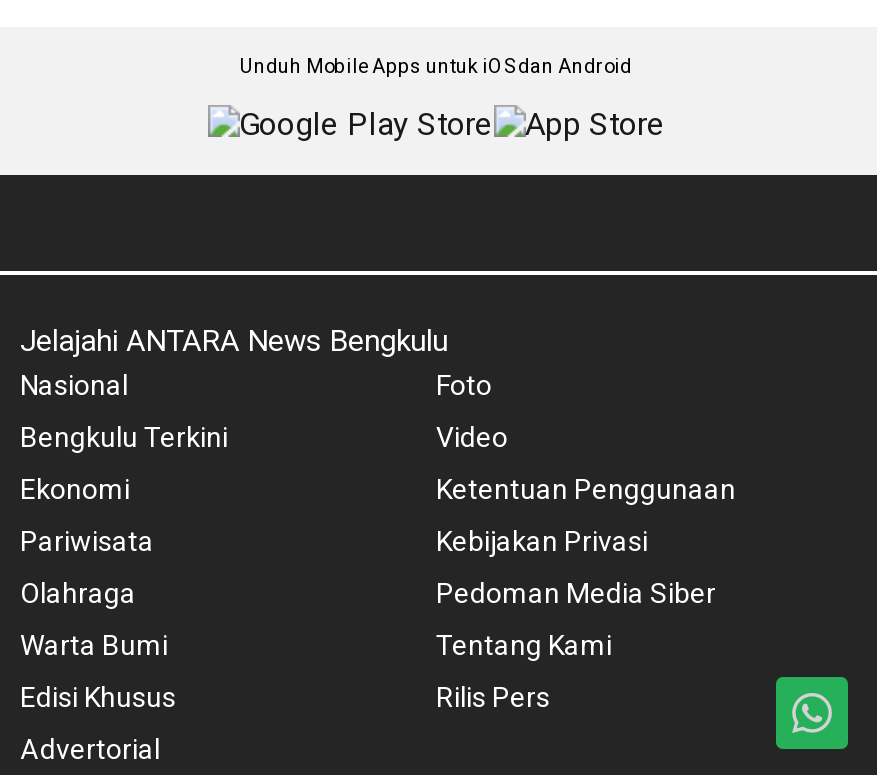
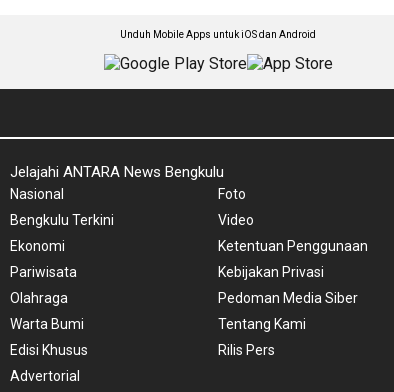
[774,675,850,751] [image] -> none

